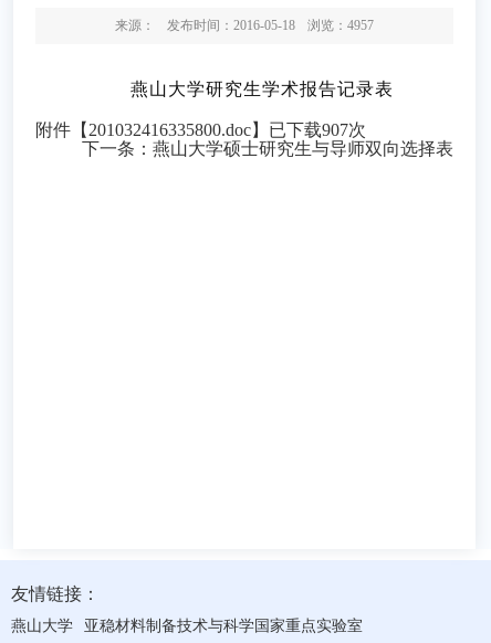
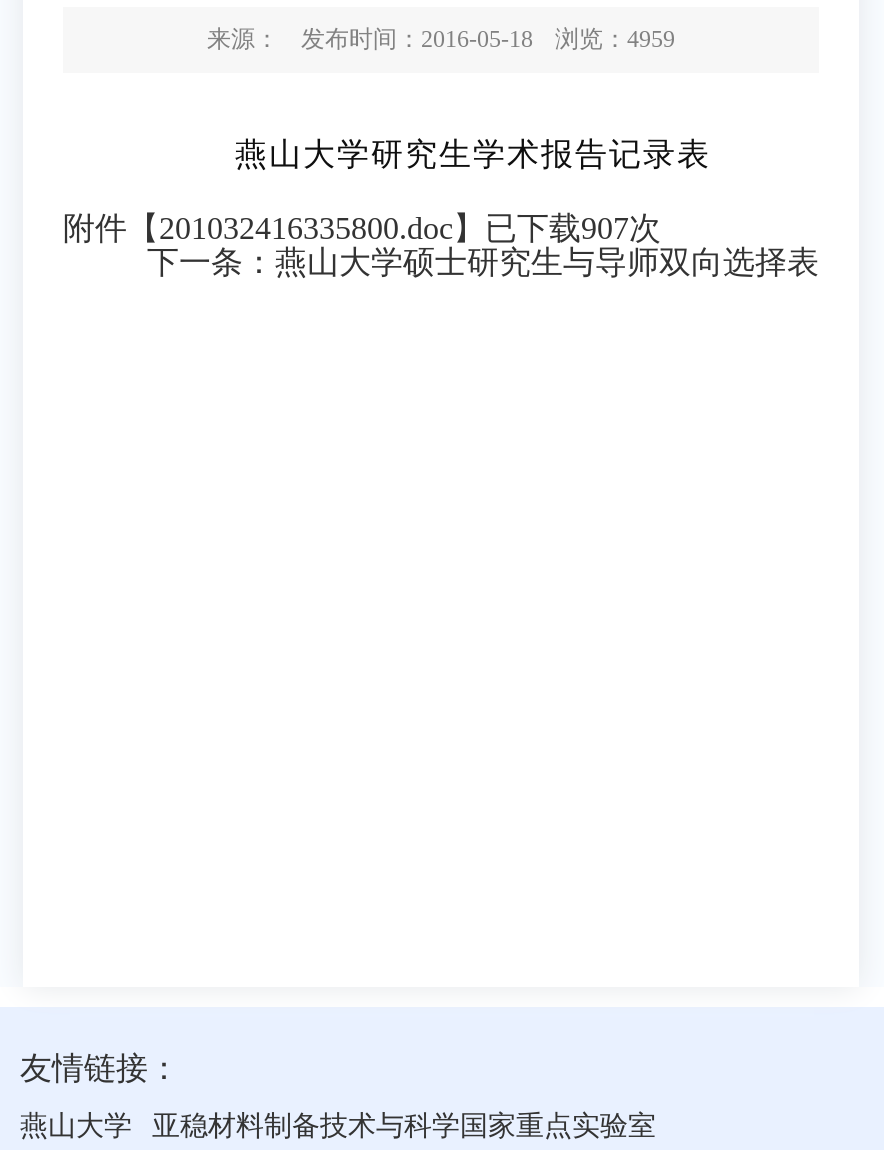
[115,17,374,33] 来源： 发布时间：2016-05-18 浏览：4957 -> [207,25,675,53] 来源： 发布时间：2016-05-18 浏览：4959

